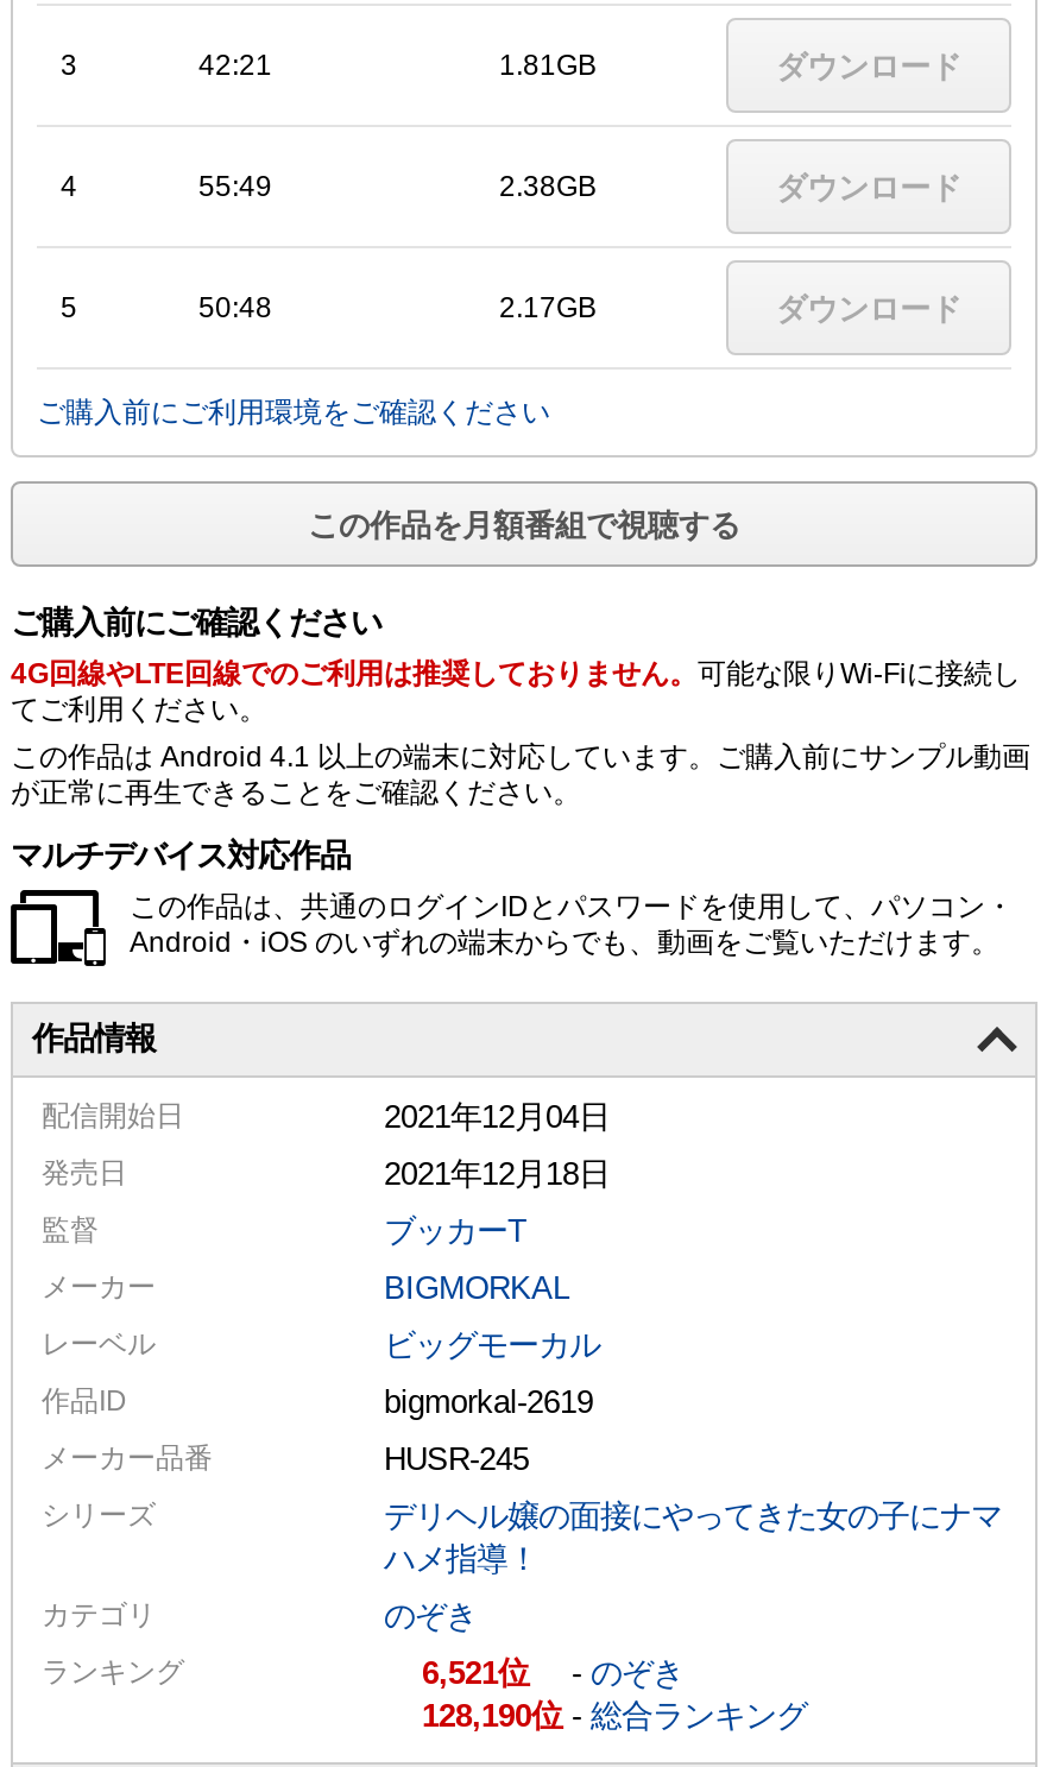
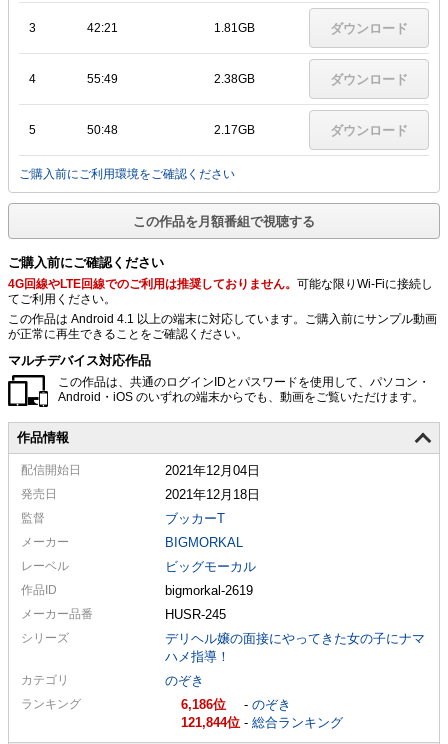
[422,1655,683,1690] 6,521 -のぞき -> [181,697,291,712] 6,186 -のぞき
[422,1698,807,1733] 128,190 -総合ランキング -> [181,715,343,730] 121,844 -総合ランキング

